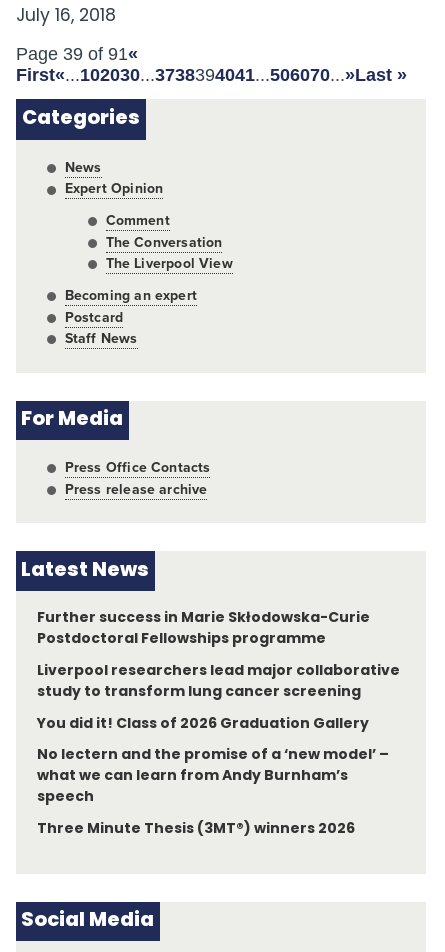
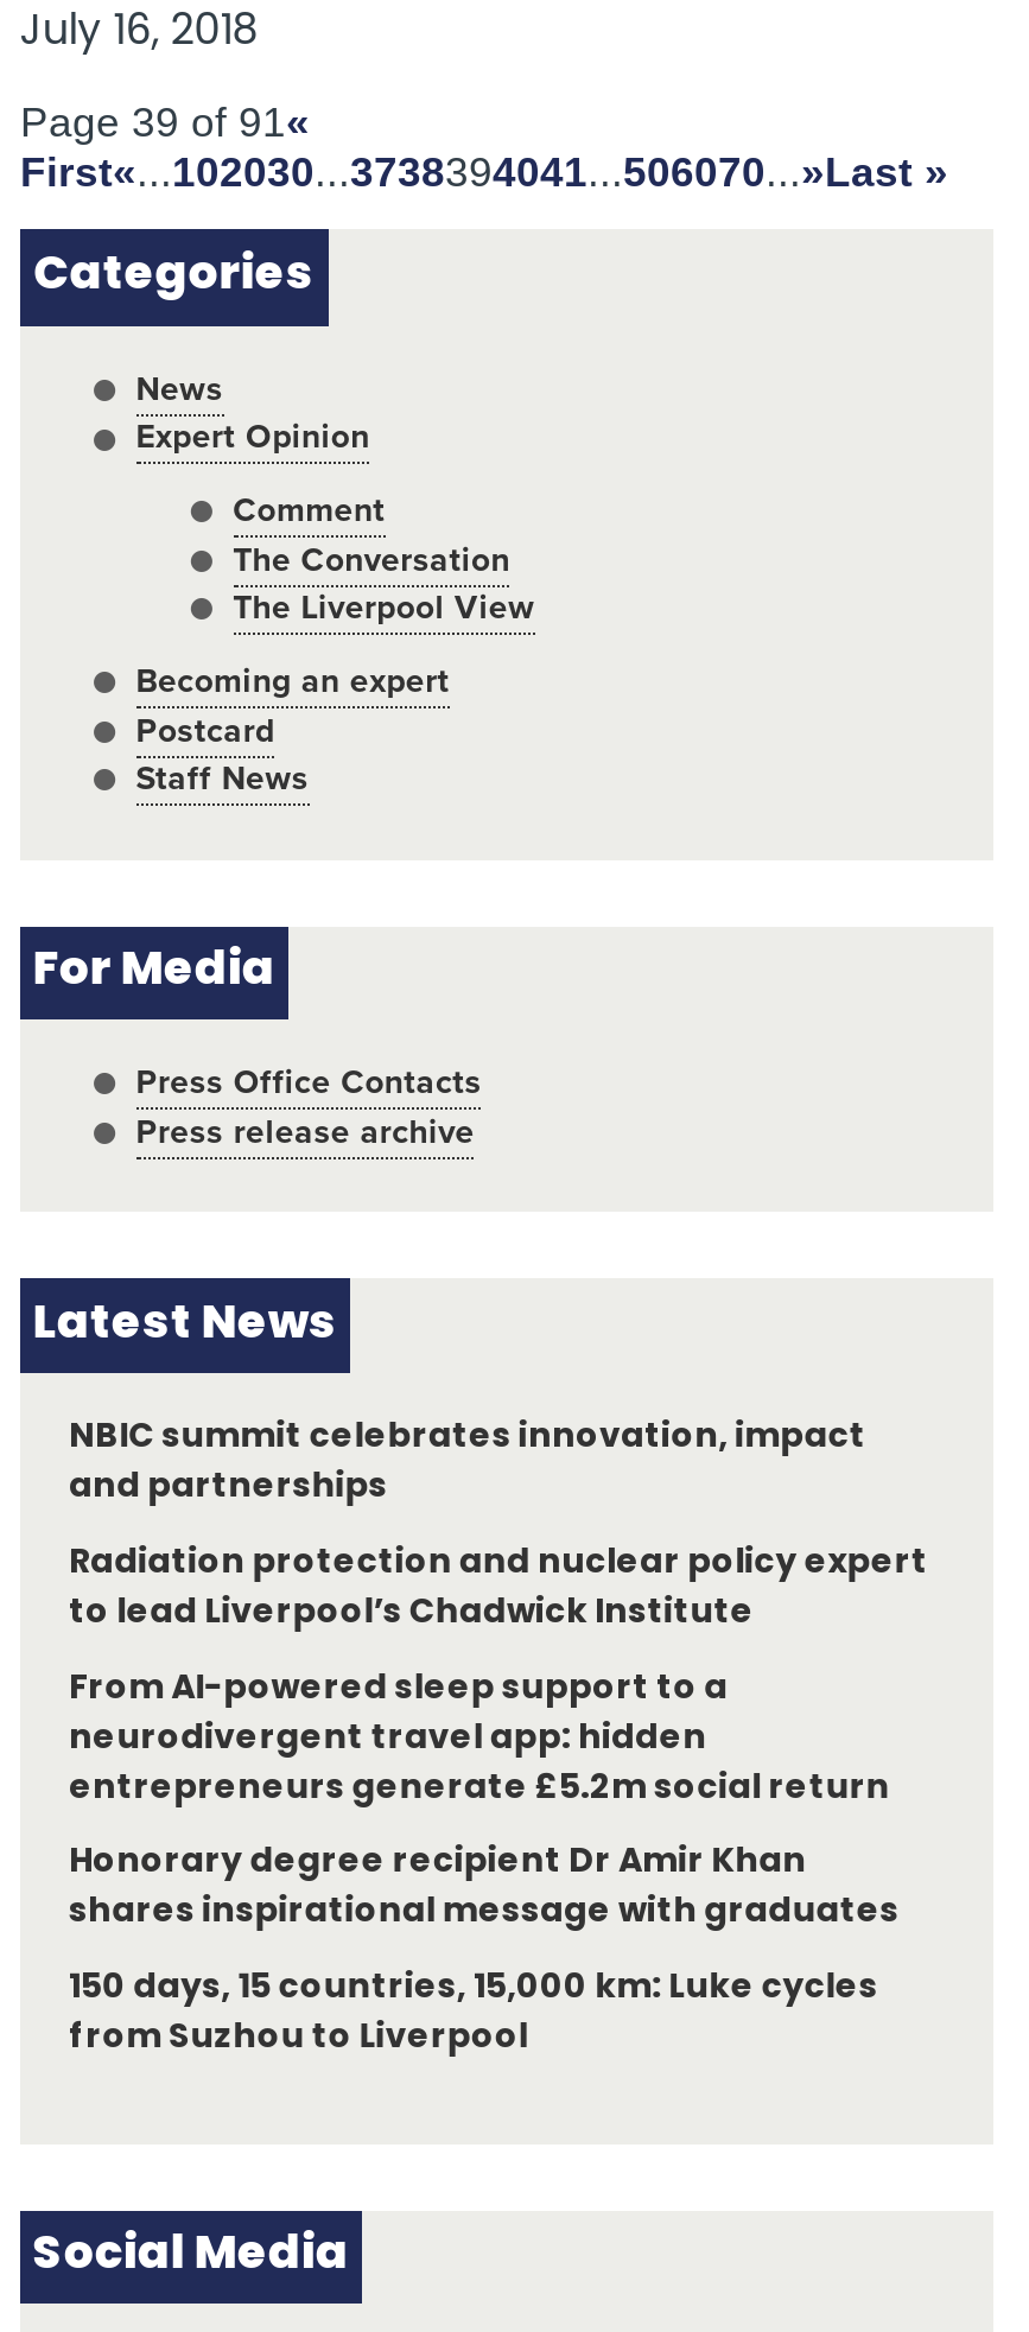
[36,611,370,647] Further success in Marie Skłodowska-Curie | Postdoctoral Fellowships programme -> [69,1421,866,1506] NBIC summit celebrates innovation, impact | and partnerships
[36,664,400,700] Liverpool researchers lead major collaborative | study to transform lung cancer screening -> [69,1546,928,1631] Radiation protection and nuclear policy expert | to lead Liverpool’s Chadwick Institute
[36,716,369,731] You did it! Class of 2026 Graduation Gallery -> [69,1671,890,1806] From AI-powered sleep support to a | neurodivergent travel app: hidden | entrepreneurs generate £5.2m social return
[36,748,389,805] No lectern and the promise of a ‘new model’ – | what we can learn from Andy Burnham’s | speech -> [69,1846,899,1932] Honorary degree recipient Dr Amir Khan | shares inspirational message with graduates
[36,822,355,837] Three Minute Thesis (3MT®) winners 2026 -> [69,1971,878,2057] 150 days, 15 countries, 15,000 km: Luke cycles | from Suzhou to Liverpool

